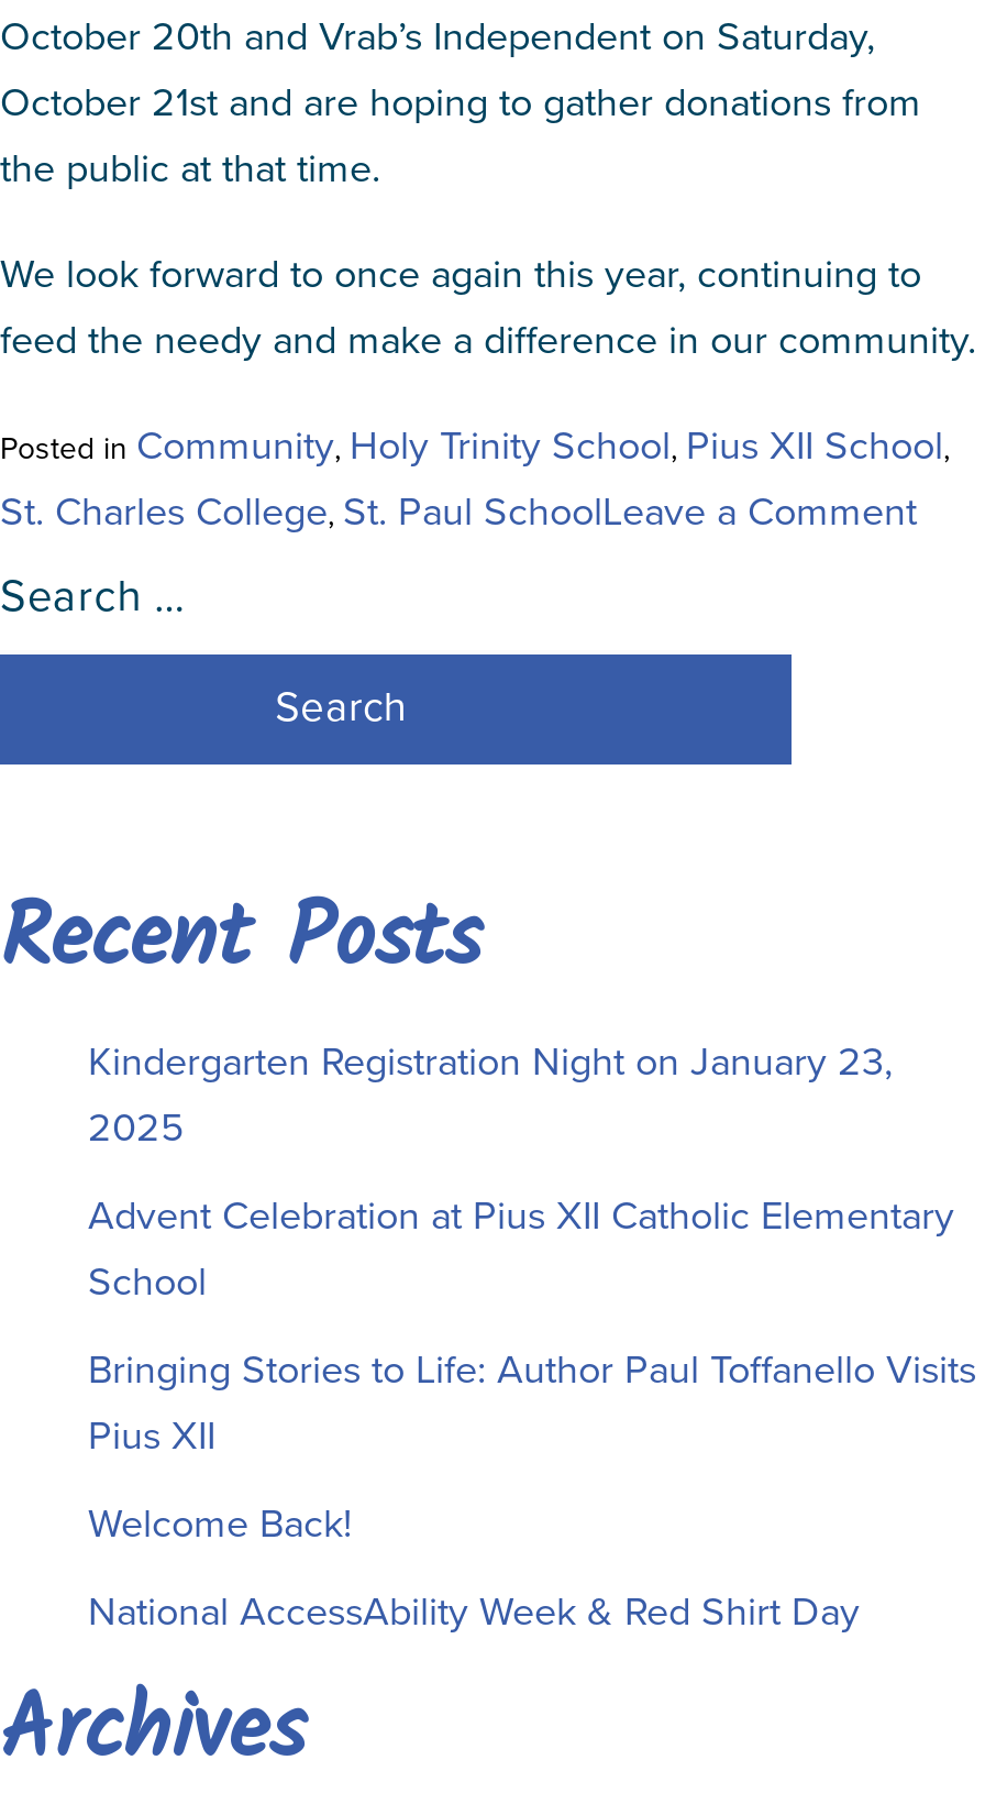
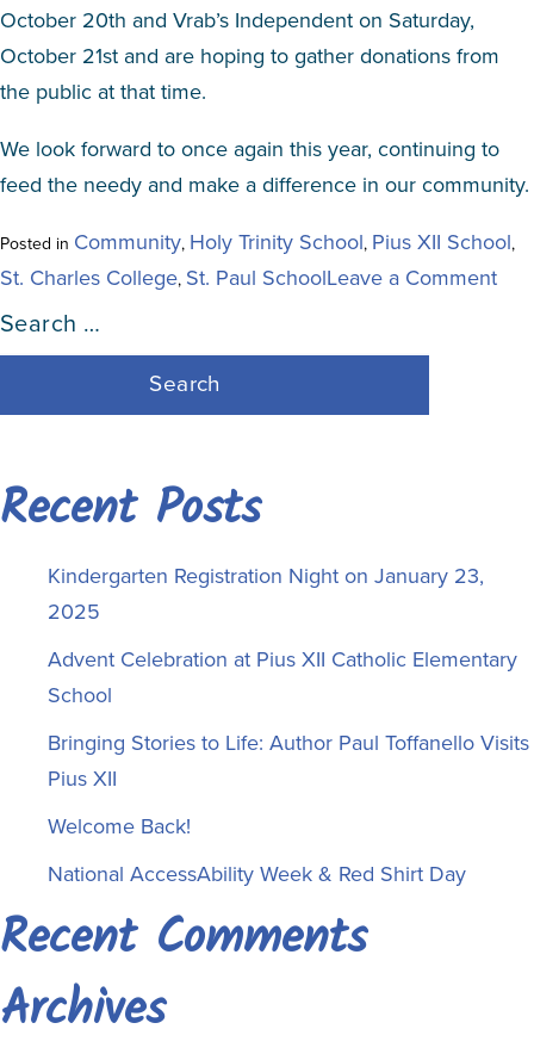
none -> [0,901,367,978] Recent Comments

